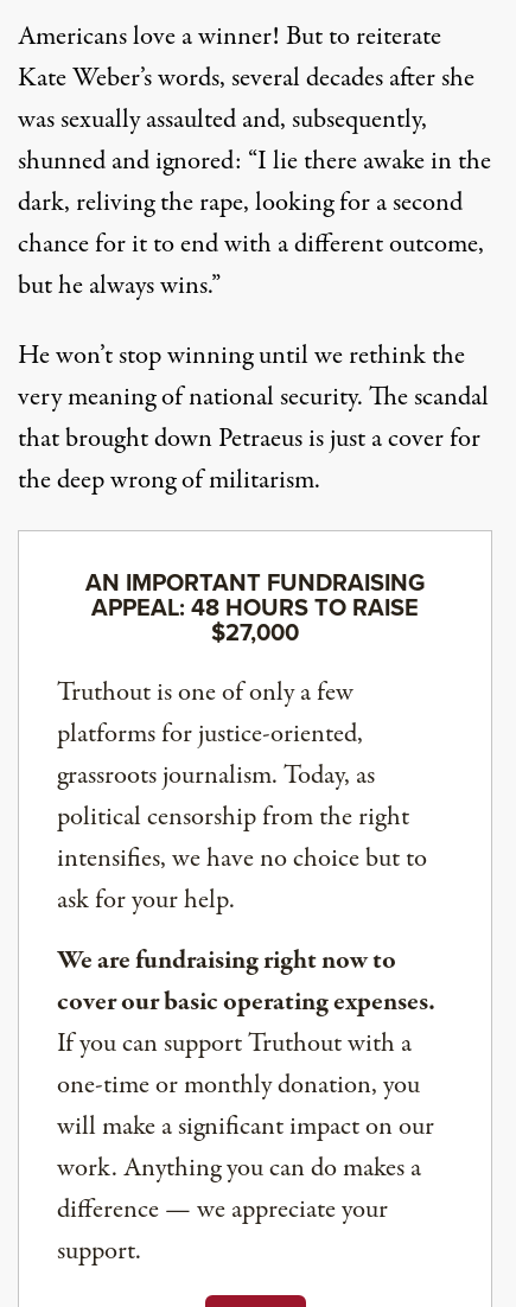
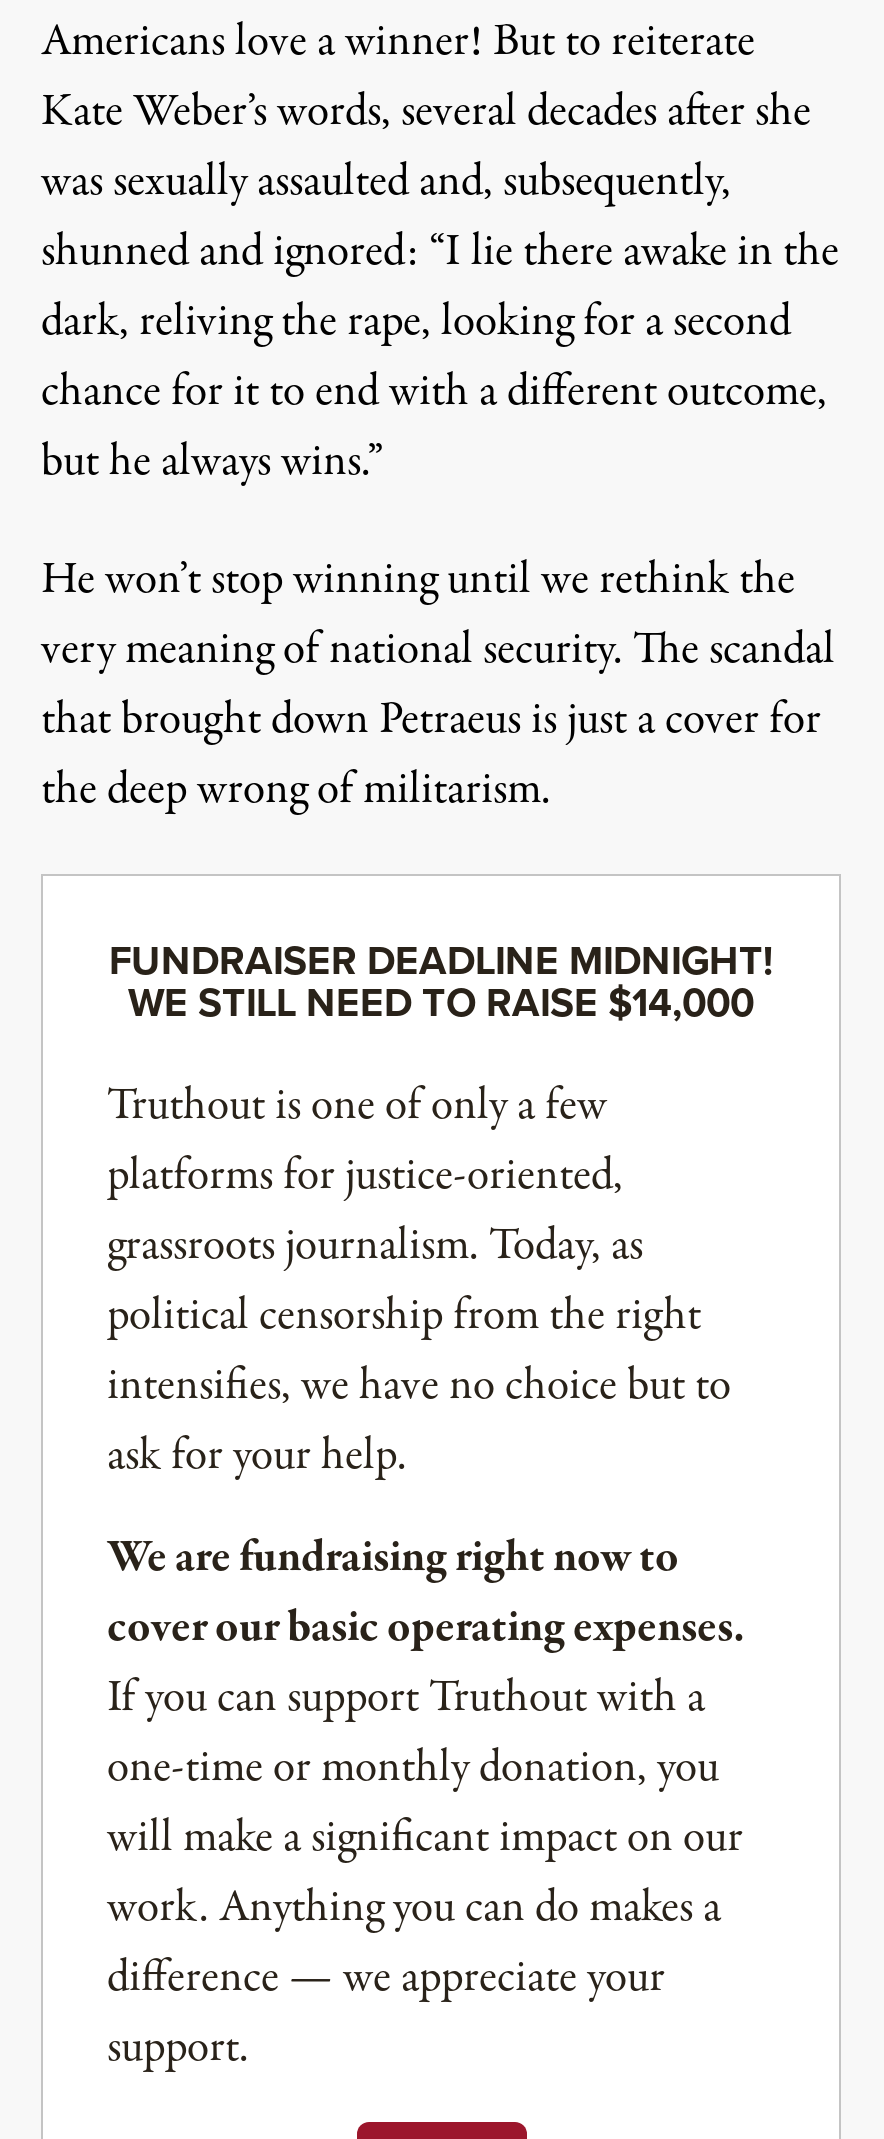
[85,565,425,649] AN IMPORTANT FUNDRAISING | APPEAL: 48 HOURS TO RAISE | $27,000 -> [109,930,773,1032] FUNDRAISER DEADLINE MIDNIGHT! | WE STILL NEED TO RAISE $14,000

